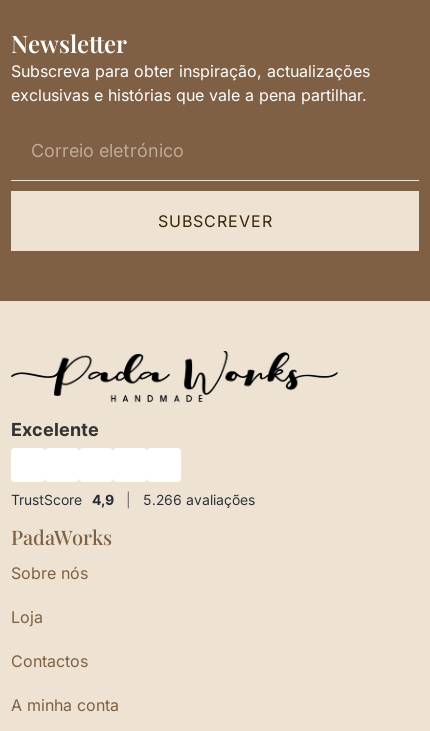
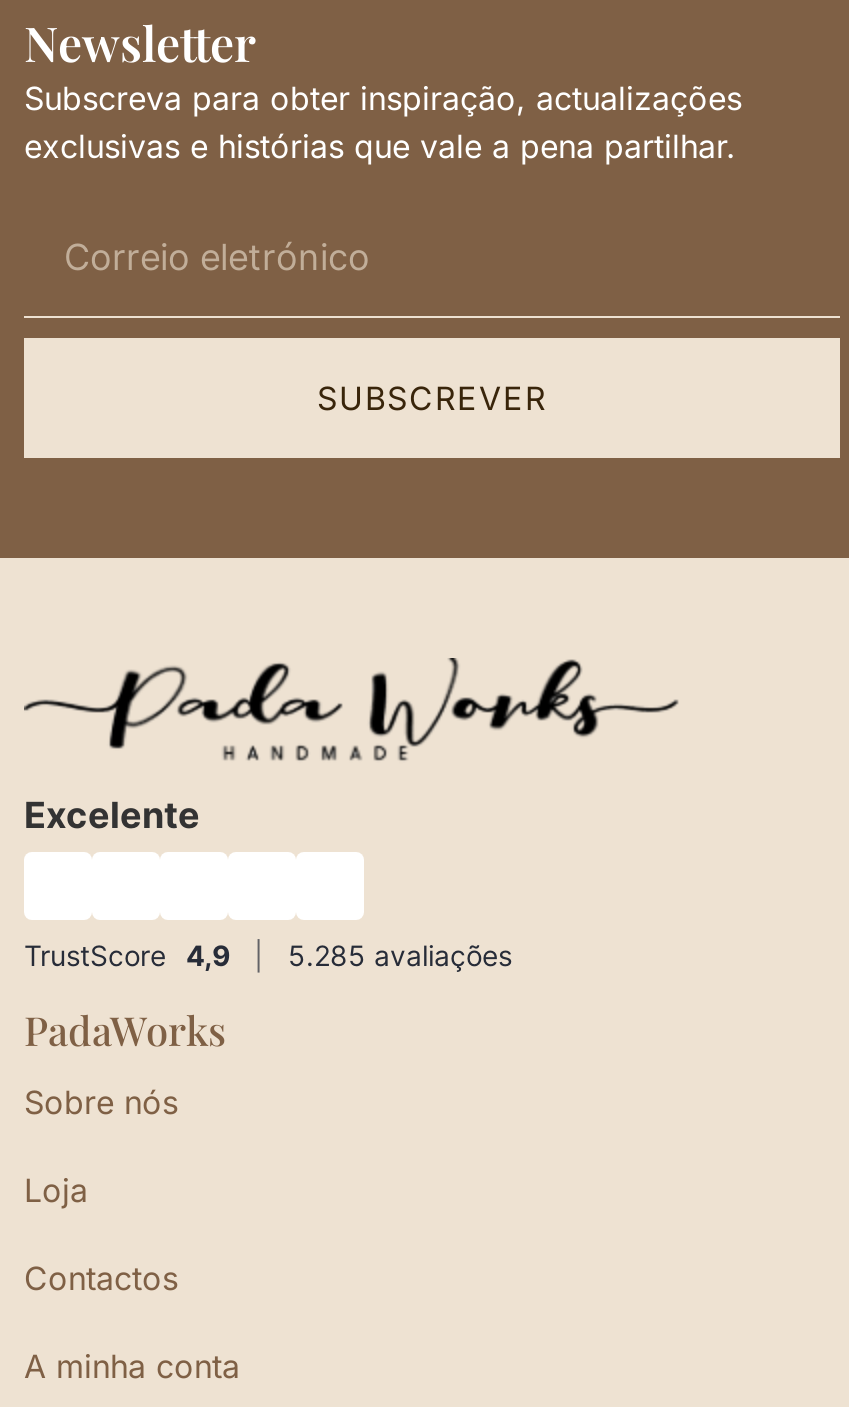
[143,491,255,508] 5.266 avaliações -> [288,937,512,971] 5.285 avaliações

